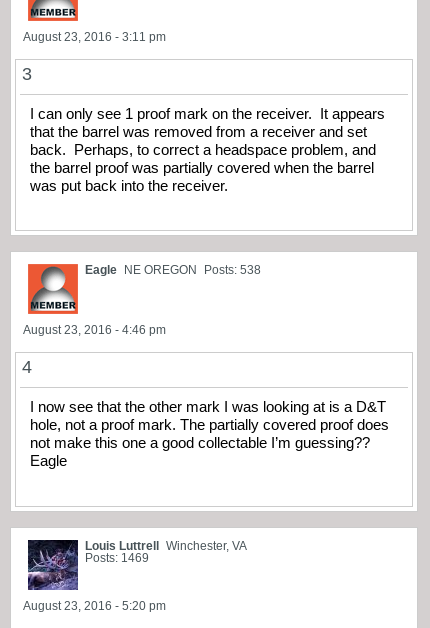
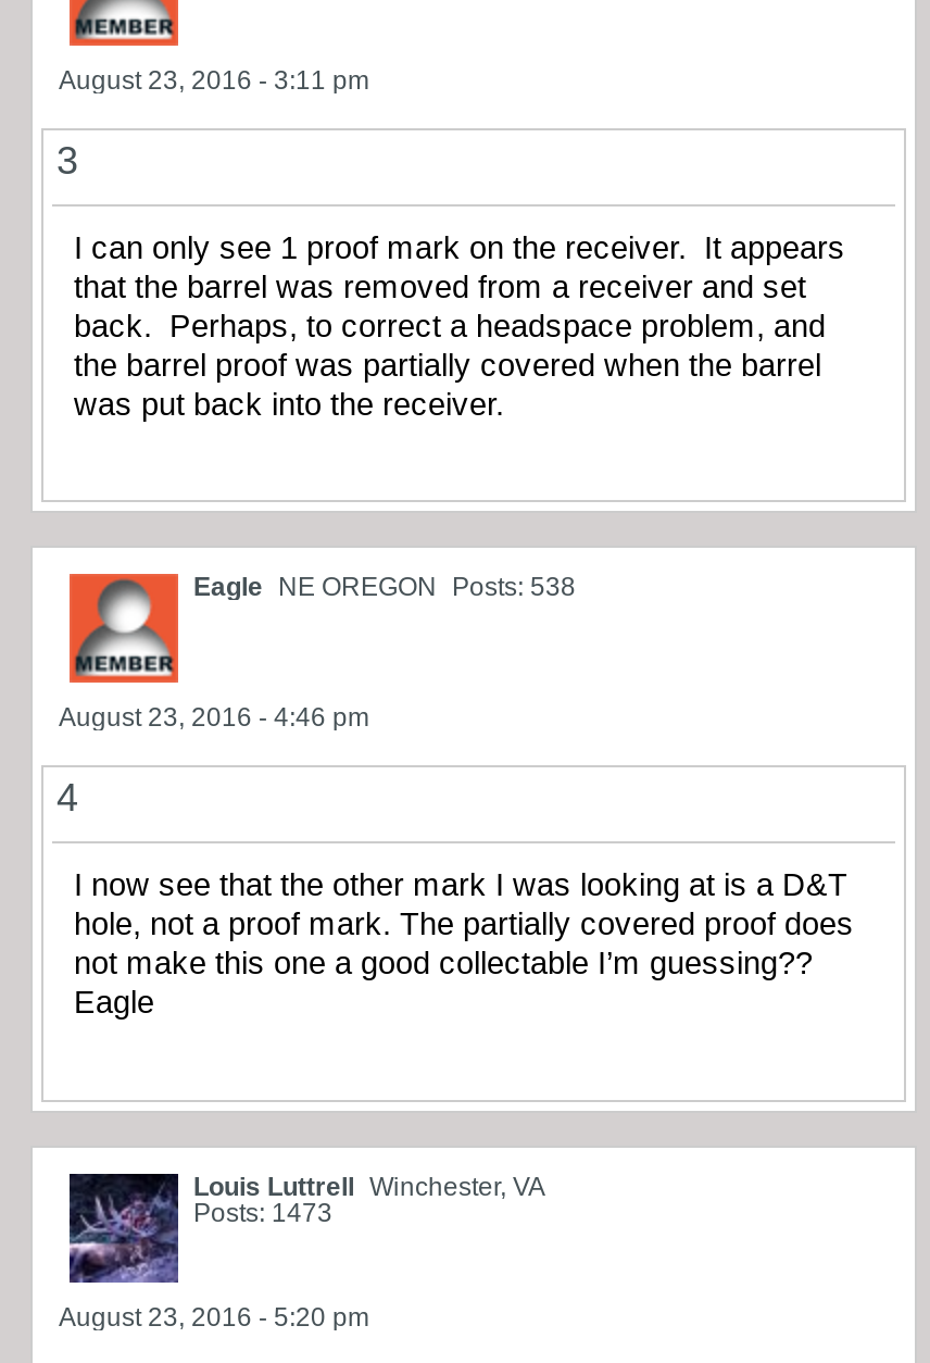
[85,551,149,565] Posts: 1469 -> [193,1197,332,1227] Posts: 1473

